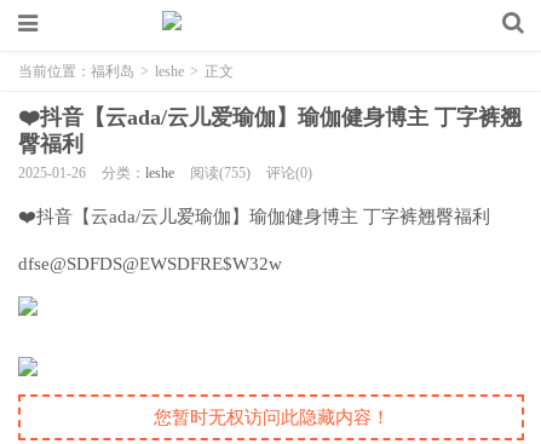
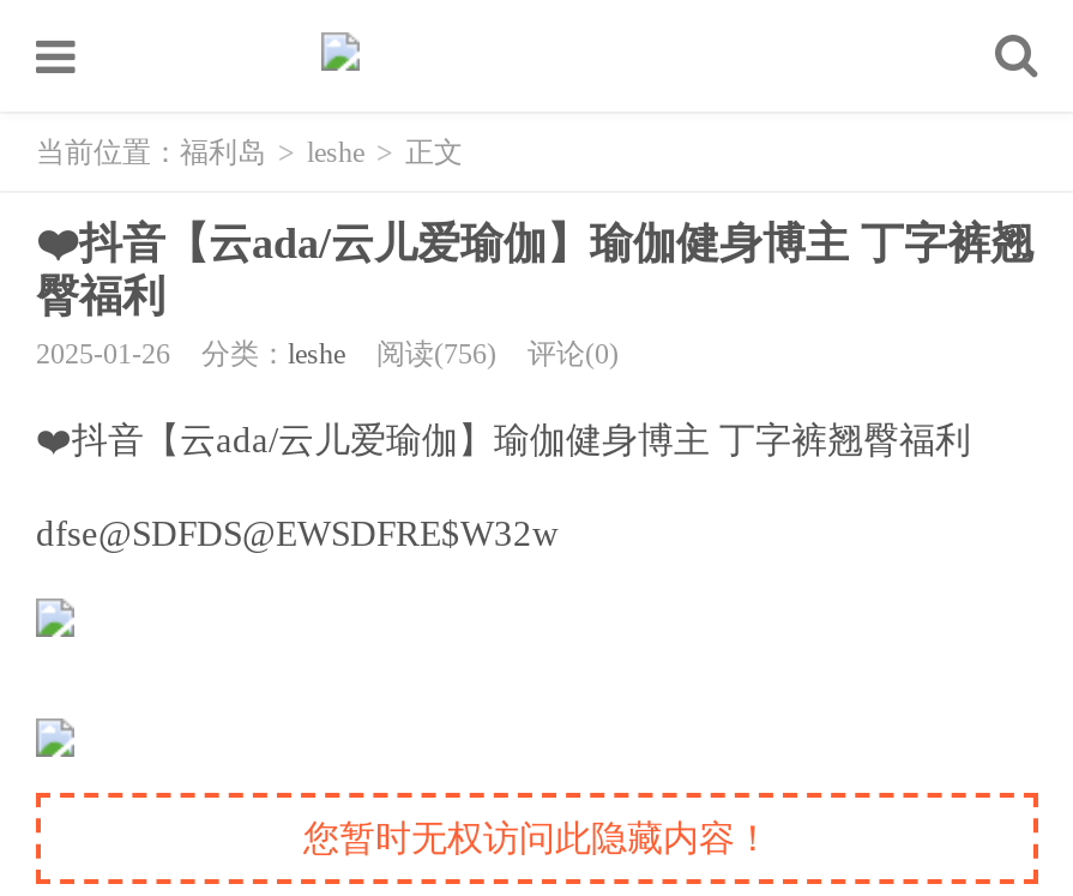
[18,165,312,181] 2025-01-26 分类：leshe 阅读(755) 评论(0) -> [36,337,619,371] 2025-01-26 分类：leshe 阅读(756) 评论(0)

